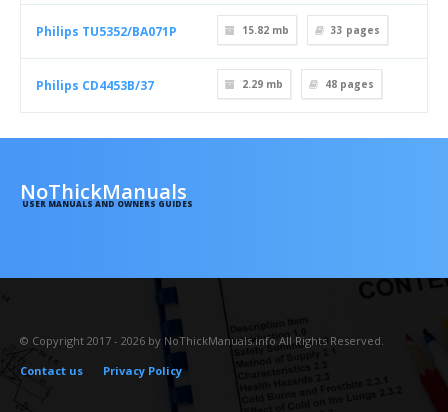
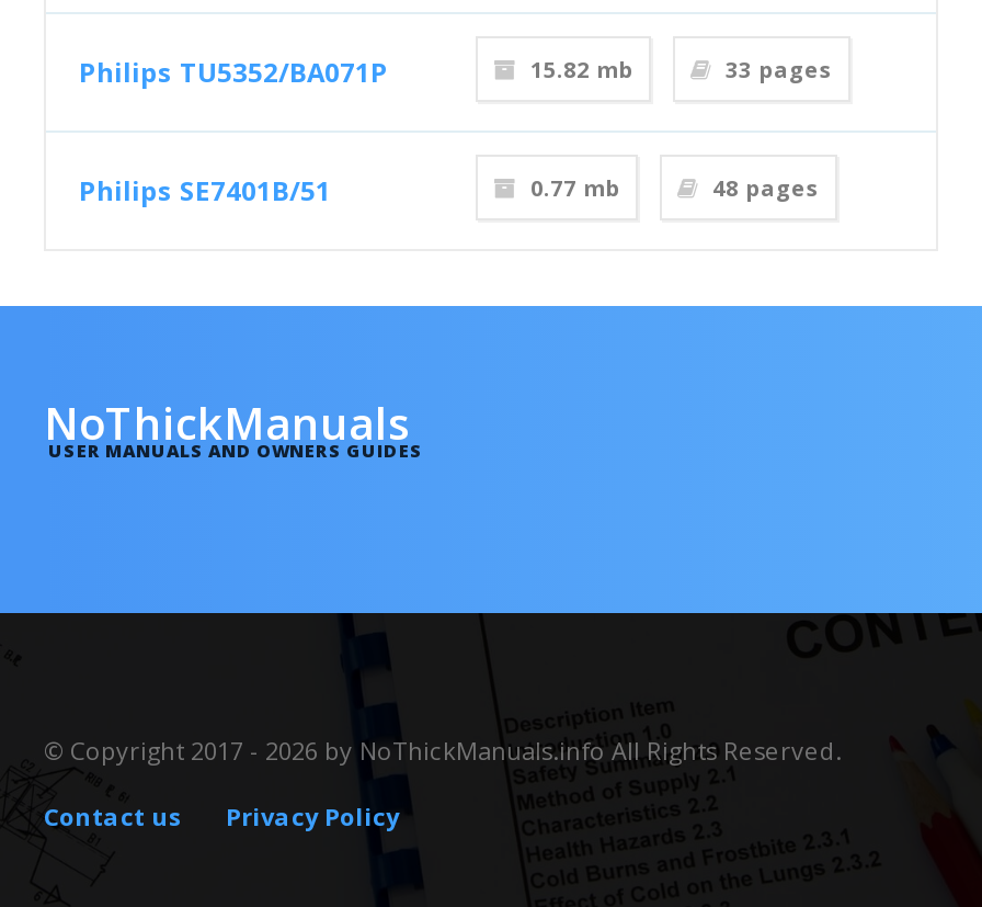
[36,77,154,94] Philips CD4453B/37 -> [79,172,331,209] Philips SE7401B/51
[242,77,283,91] 2.29 mb -> [530,172,620,203] 0.77 mb

